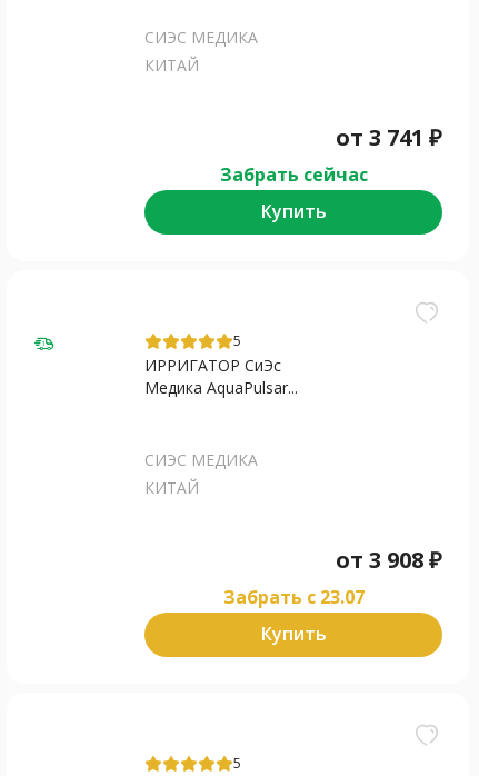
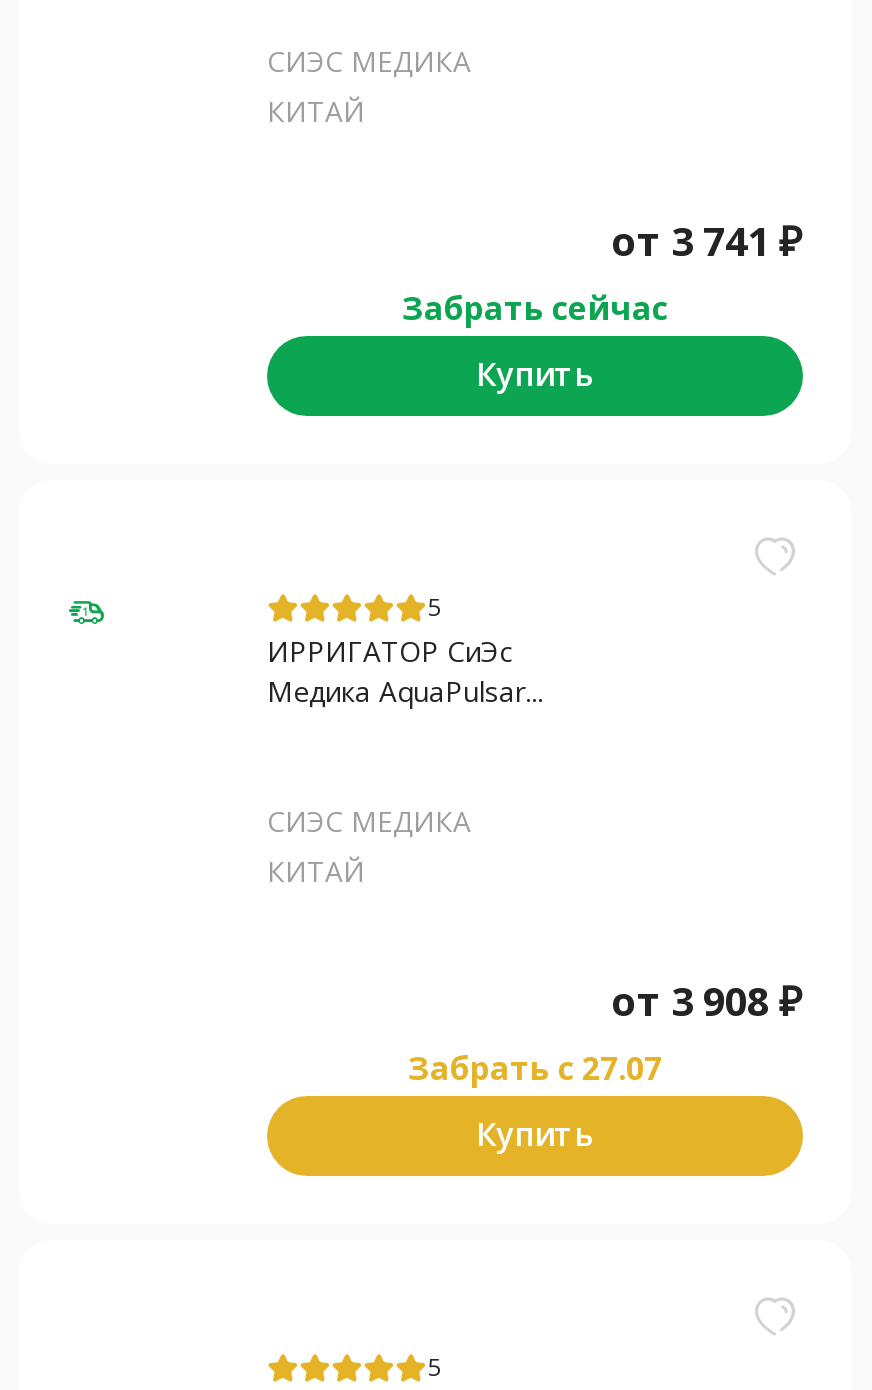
[223,585,364,609] Забрать c 23.07 -> [408,1046,662,1090] Забрать c 27.07

